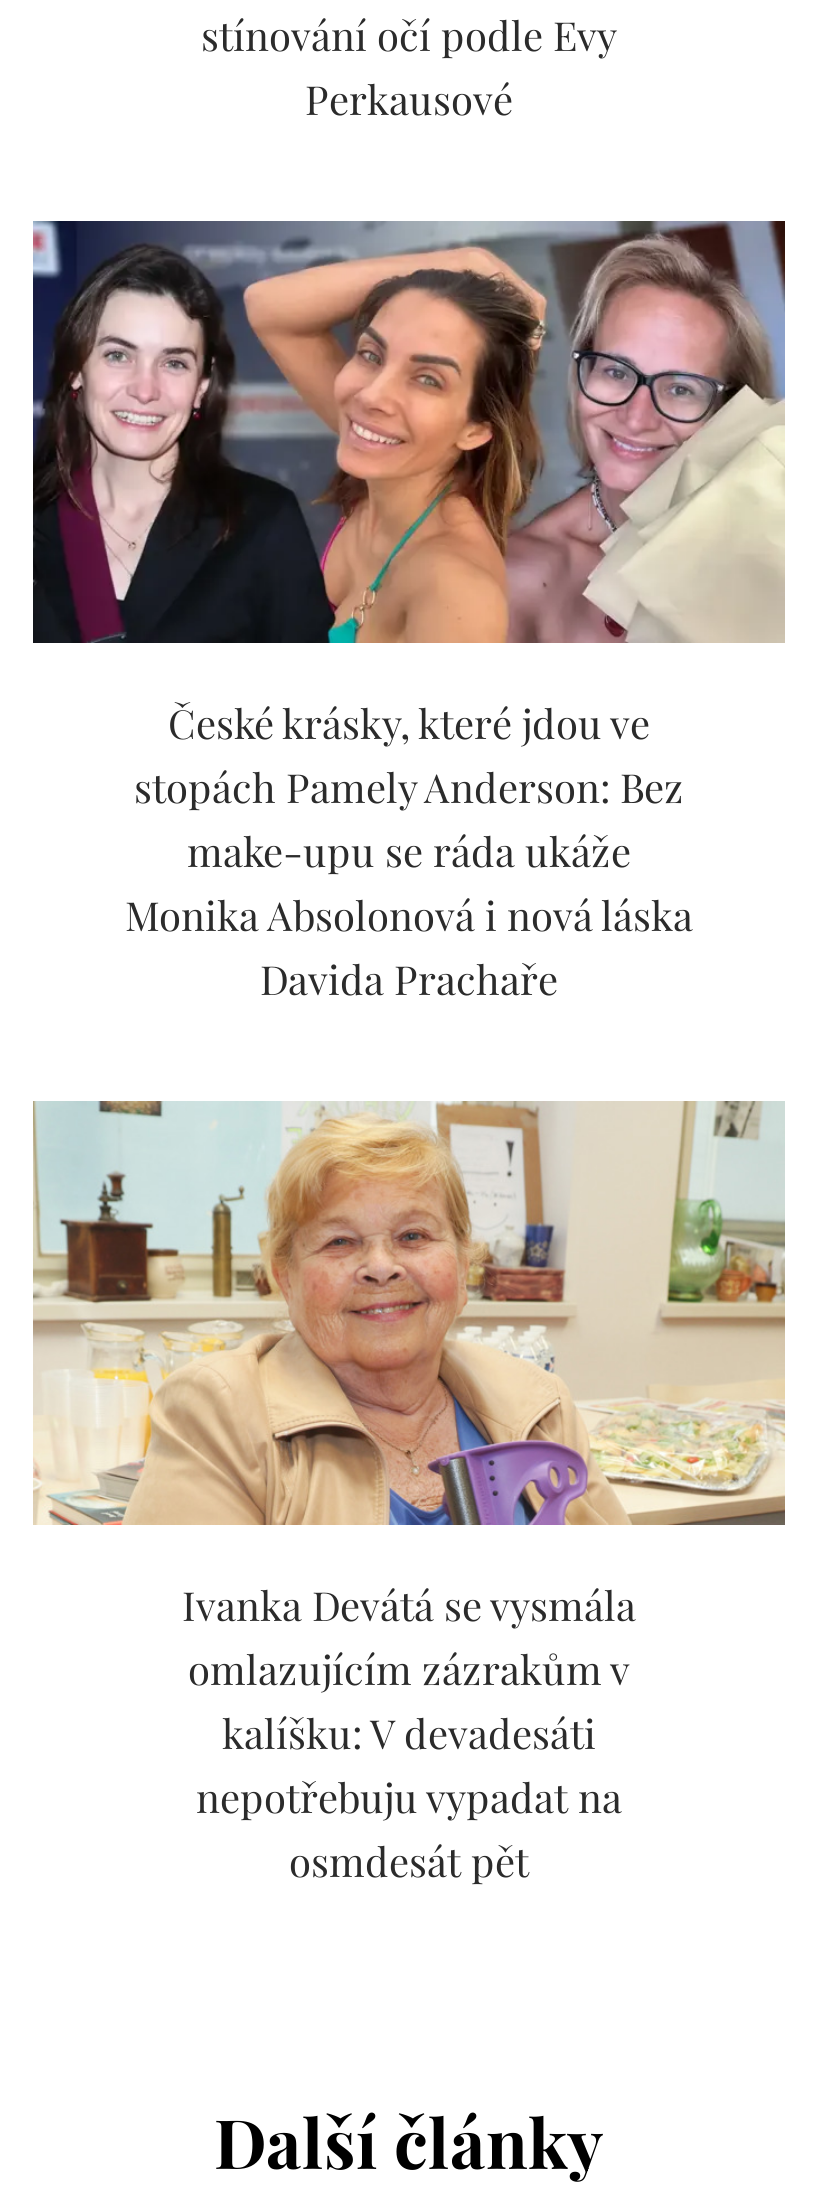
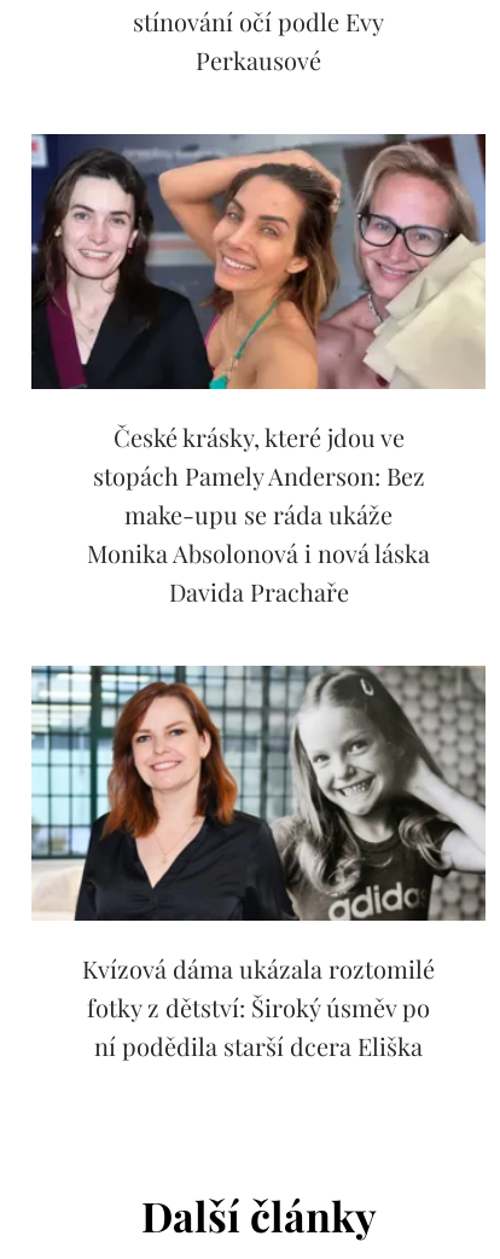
[31,1098,785,1887] [image] | Ivanka Devátá se vysmála | omlazujícím zázrakům v | kalíšku: V devadesáti | nepotřebuju vypadat na | osmdesát pět -> [30,665,487,1062] [image] | Kvízová dáma ukázala roztomilé | fotky z dětství: Široký úsměv po | ní podědila starší dcera Eliška

